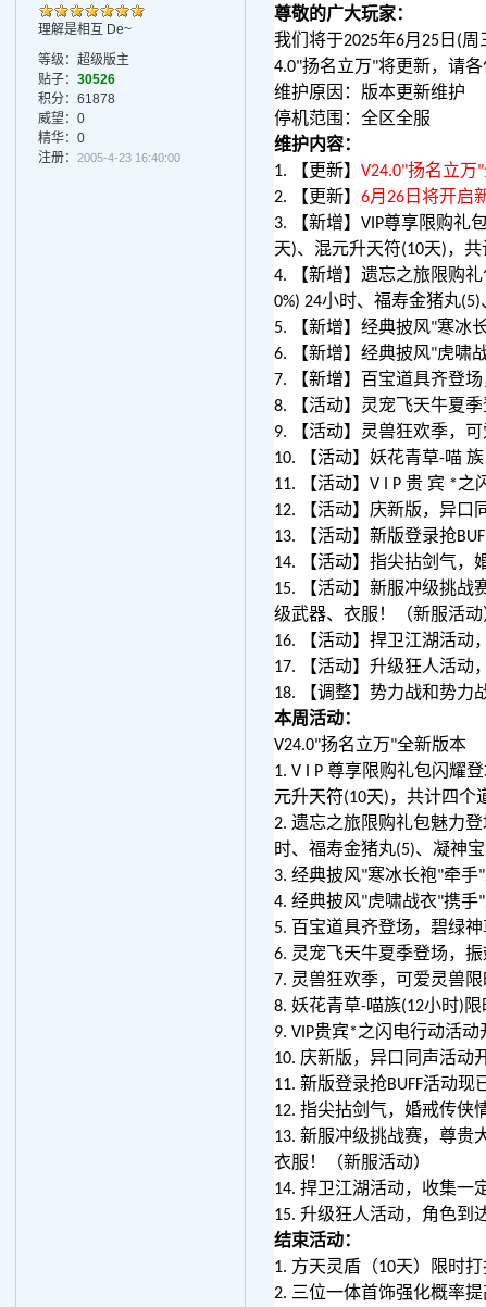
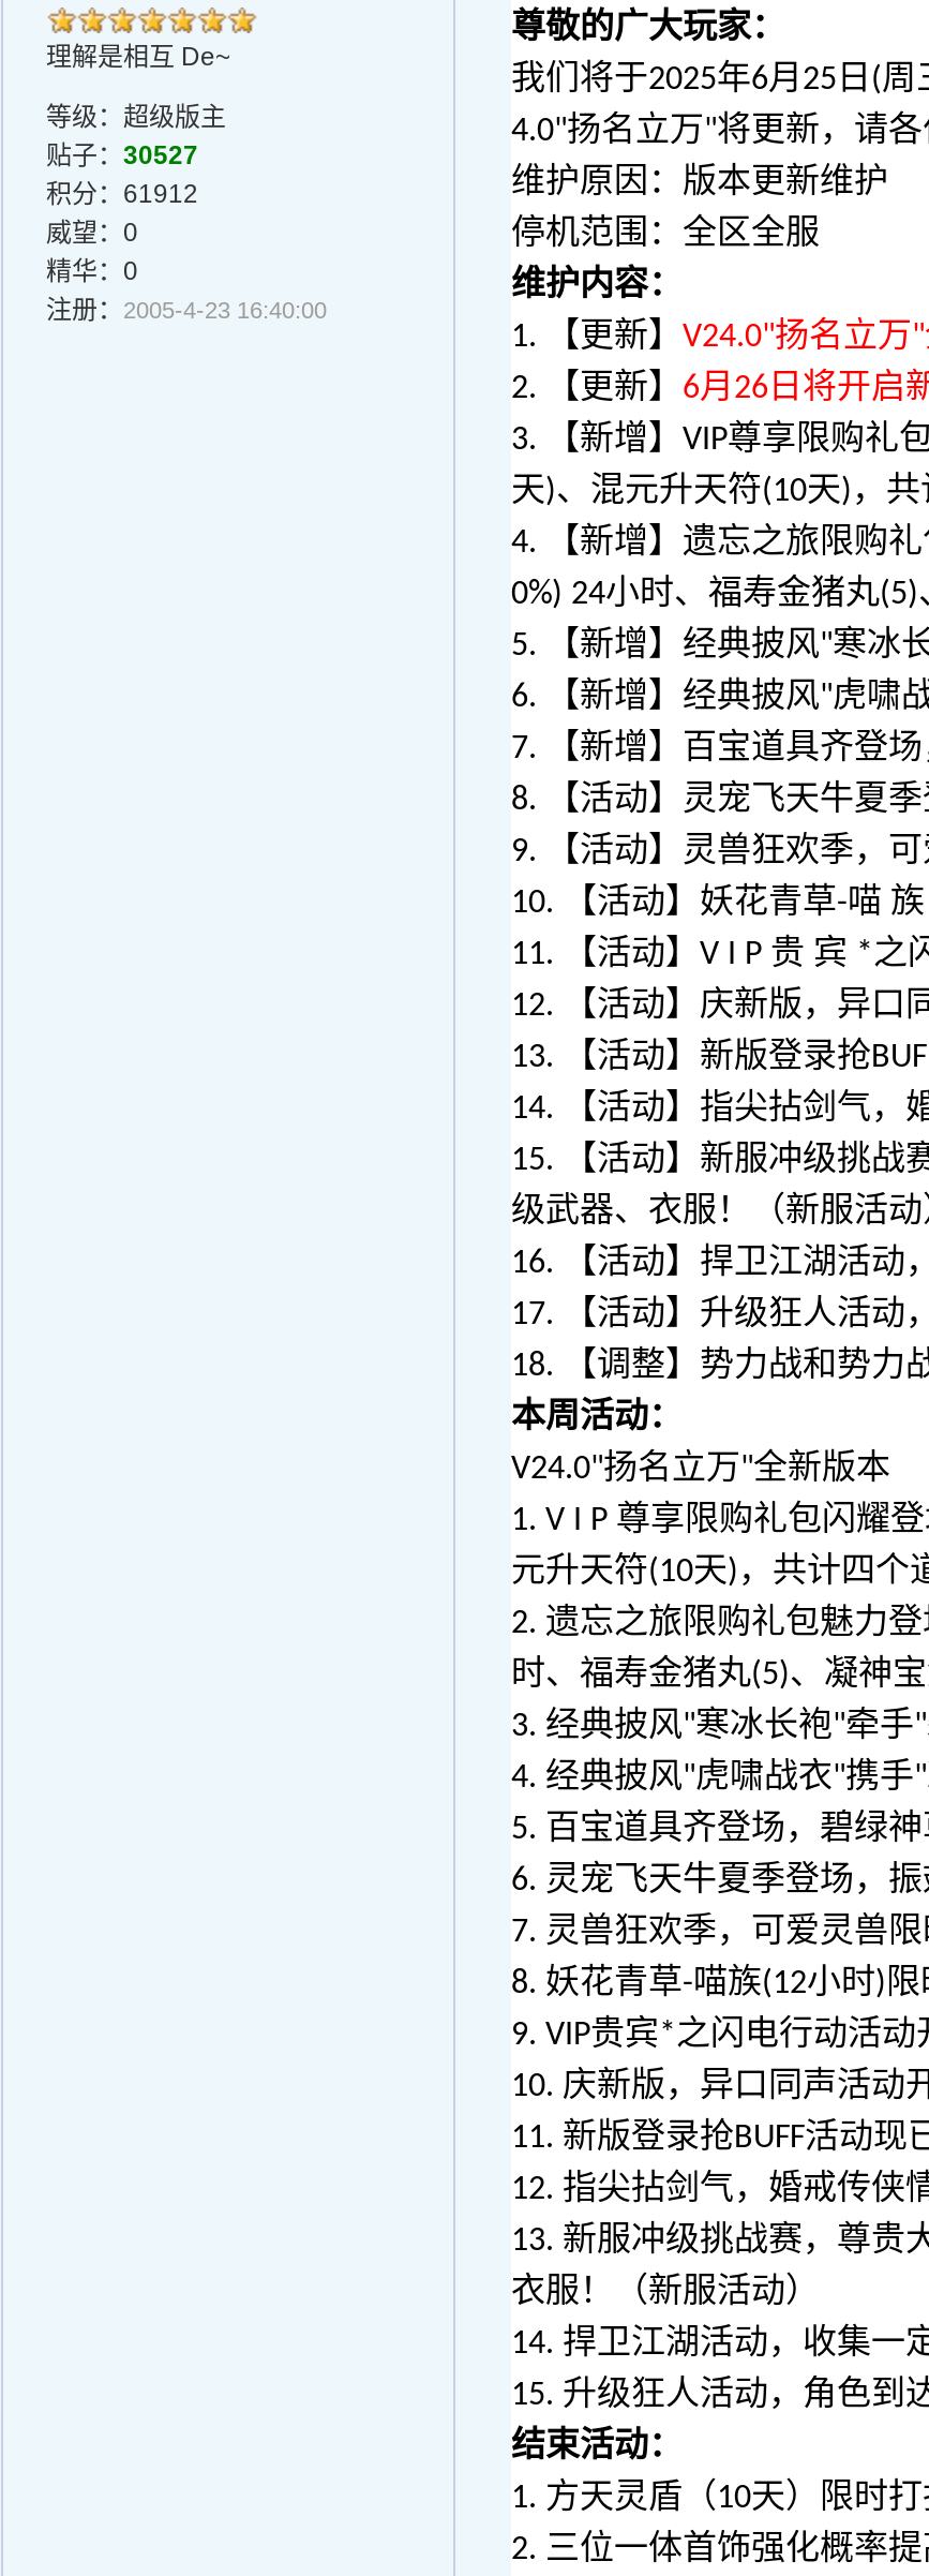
[38,72,115,87] 贴子：30526 -> [46,140,198,170] 贴子：30527
[38,91,115,107] 积分：61878 -> [46,179,198,209] 积分：61912

